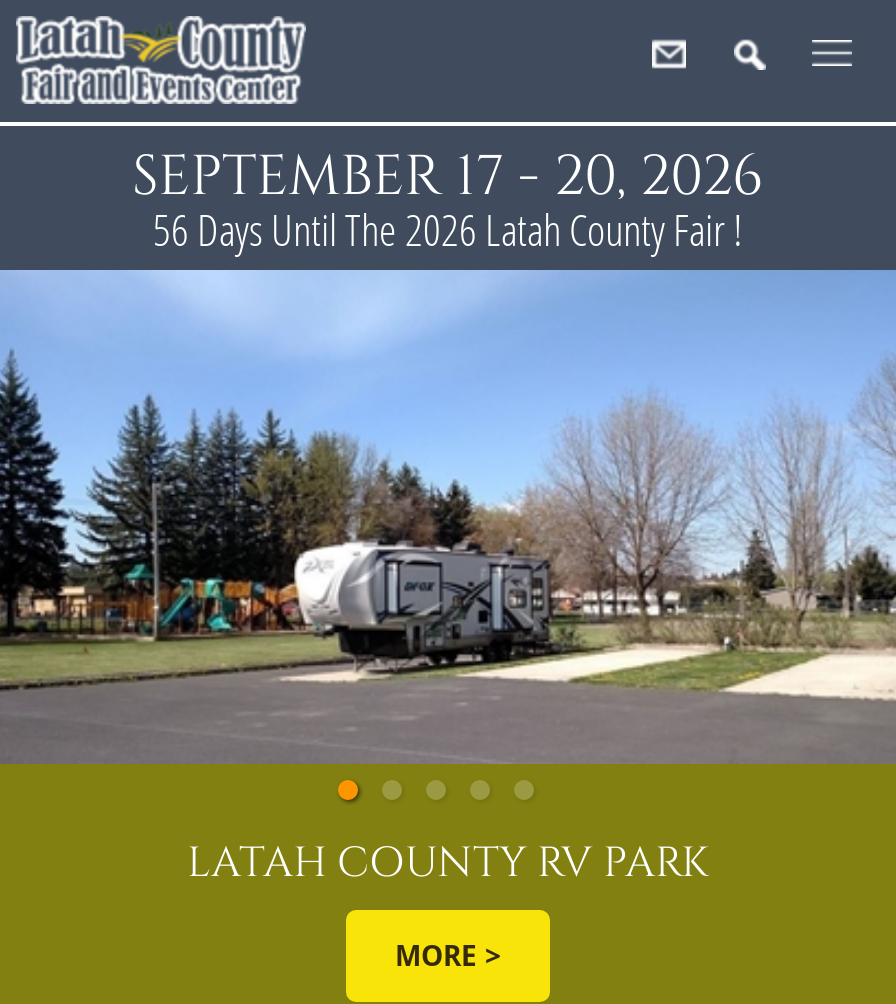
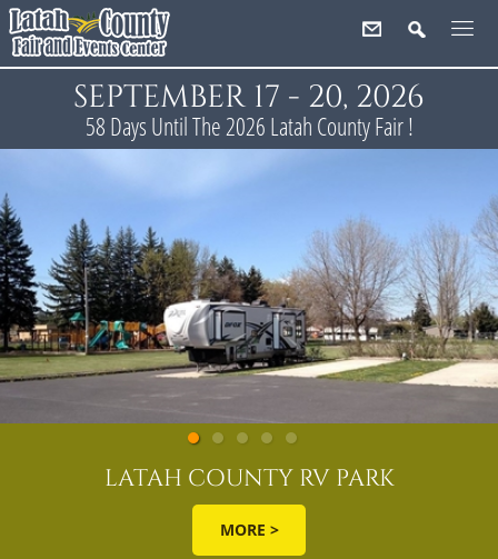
[153,198,743,258] 56 Days Until The 2026 Latah County Fair ! -> [85,109,413,142] 58 Days Until The 2026 Latah County Fair !

